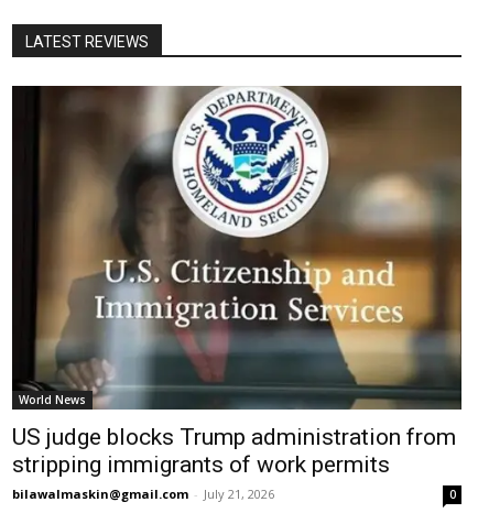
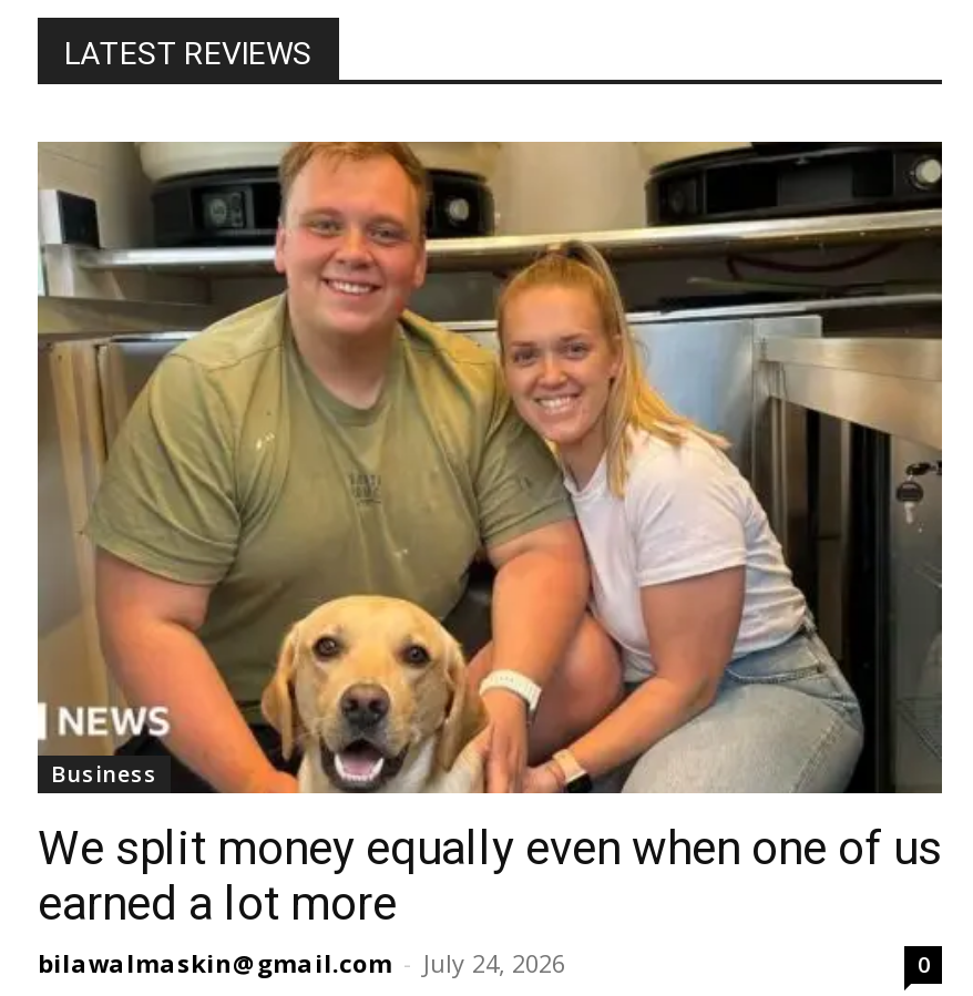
[11,86,461,411] [image] | World News -> [35,141,942,794] [image] | Business
[12,424,456,502] US judge blocks Trump administration from | stripping immigrants of work permits | bilawalmaskin@gmail.com - July 21, 2026 -> [38,823,942,980] We split money equally even when one of us | earned a lot more | bilawalmaskin@gmail.com - July 24, 2026

